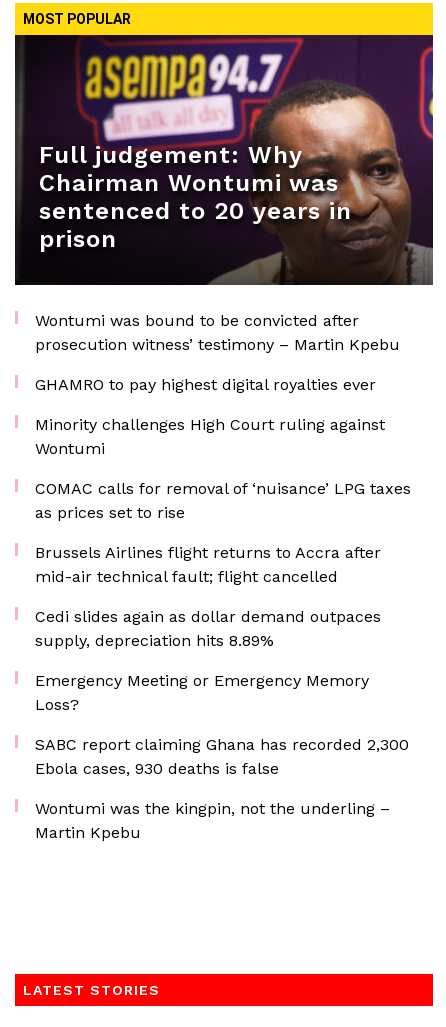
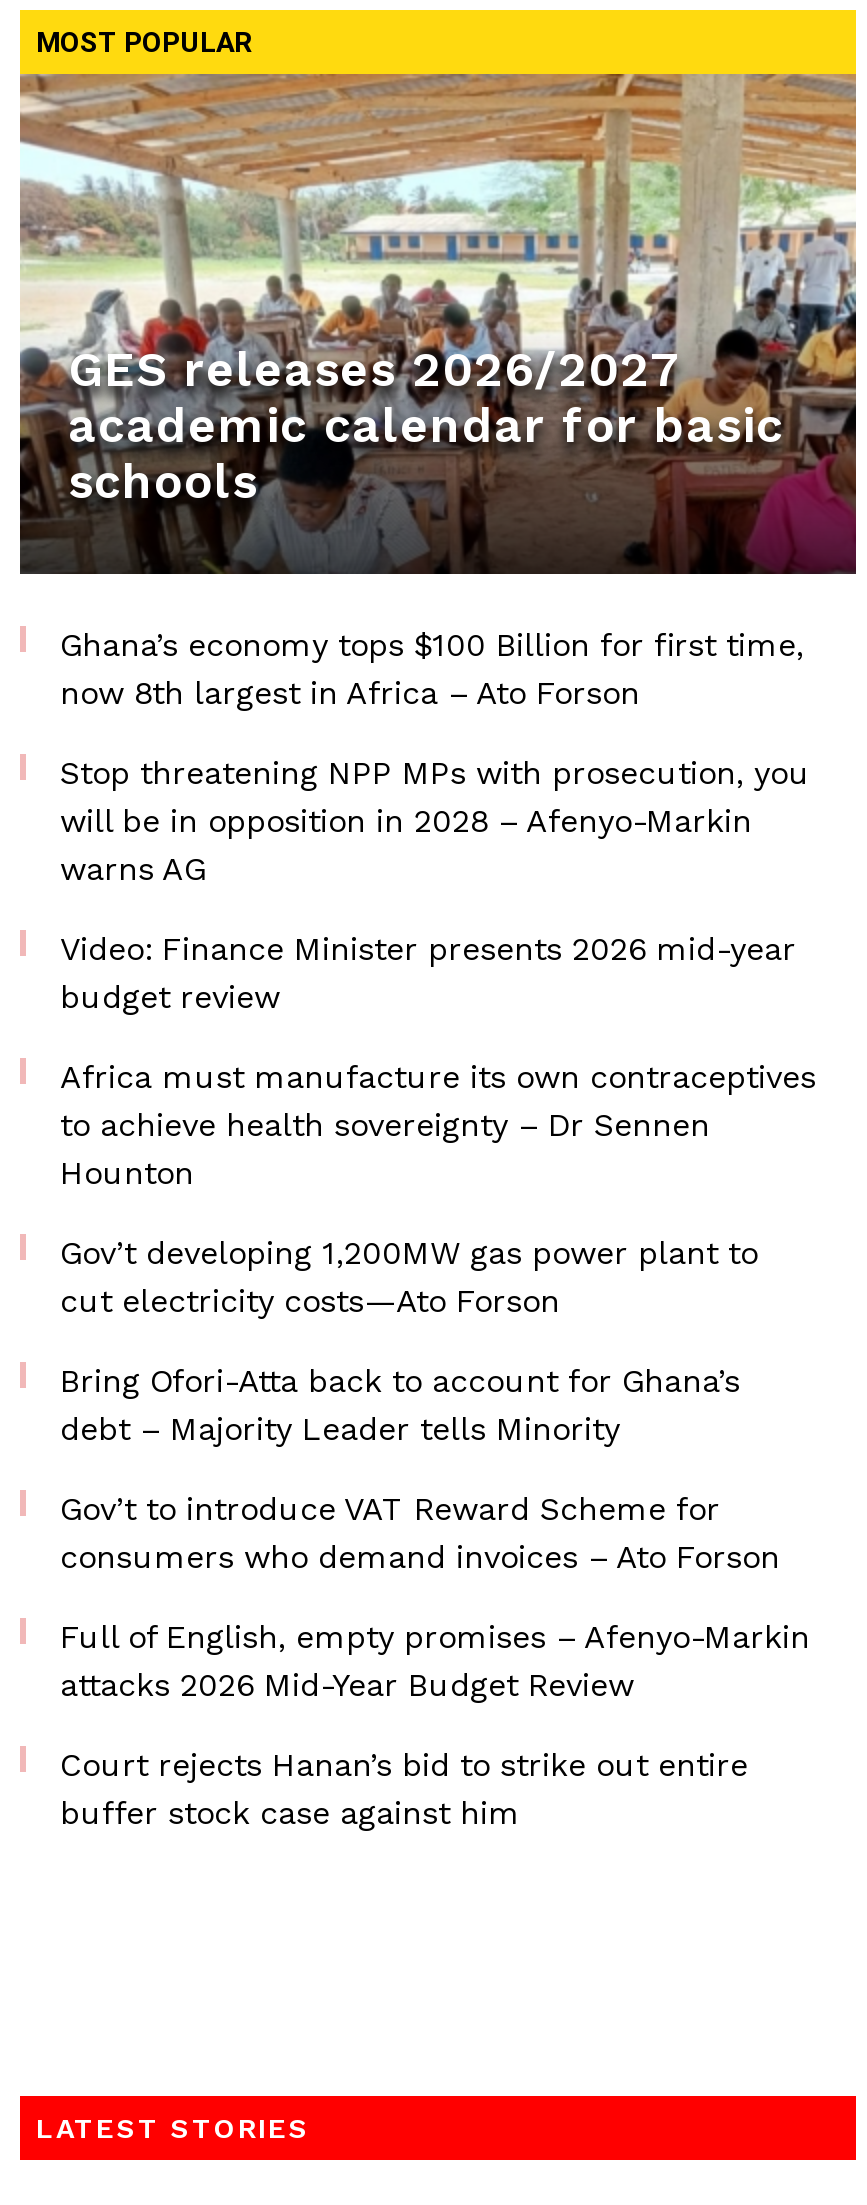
[14,34,434,285] [image] | Full judgement: Why | Chairman Wontumi was | sentenced to 20 years in | prison -> [18,72,858,572] [image] | GES releases 2026/2027 | academic calendar for basic | schools
[35,311,400,354] Wontumi was bound to be convicted after | prosecution witness’ testimony – Martin Kpebu -> [60,626,804,712] Ghana’s economy tops $100 Billion for first time, | now 8th largest in Africa – Ato Forson
[35,375,376,394] GHAMRO to pay highest digital royalties ever -> [60,754,810,888] Stop threatening NPP MPs with prosecution, you | will be in opposition in 2028 – Afenyo-Markin | warns AG
[35,415,385,458] Minority challenges High Court ruling against | Wontumi -> [60,930,796,1016] Video: Finance Minister presents 2026 mid-year | budget review
[35,479,411,522] COMAC calls for removal of ‘nuisance’ LPG taxes | as prices set to rise -> [60,1058,816,1192] Africa must manufacture its own contraceptives | to achieve health sovereignty – Dr Sennen | Hounton
[35,543,381,586] Brussels Airlines flight returns to Accra after | mid-air technical fault; flight cancelled -> [60,1234,758,1320] Gov’t developing 1,200MW gas power plant to | cut electricity costs—Ato Forson
[35,607,381,650] Cedi slides again as dollar demand outpaces | supply, depreciation hits 8.89% -> [60,1362,740,1448] Bring Ofori-Atta back to account for Ghana’s | debt – Majority Leader tells Minority
[35,671,369,714] Emergency Meeting or Emergency Memory | Loss? -> [60,1490,780,1576] Gov’t to introduce VAT Reward Scheme for | consumers who demand invoices – Ato Forson
[35,735,409,778] SABC report claiming Ghana has recorded 2,300 | Ebola cases, 930 deaths is false -> [60,1618,810,1704] Full of English, empty promises – Afenyo-Markin | attacks 2026 Mid-Year Budget Review
[35,799,390,842] Wontumi was the kingpin, not the underling – | Martin Kpebu -> [60,1746,748,1832] Court rejects Hanan’s bid to strike out entire | buffer stock case against him

